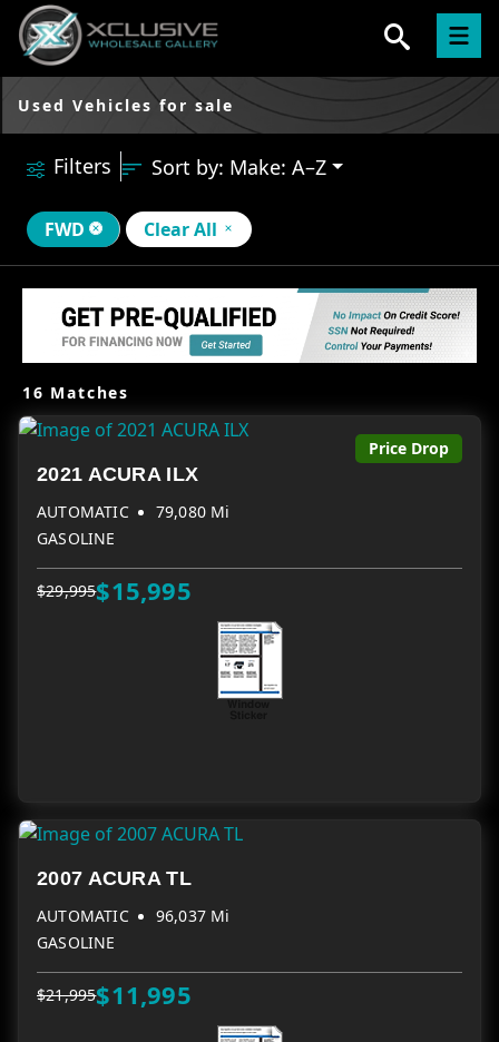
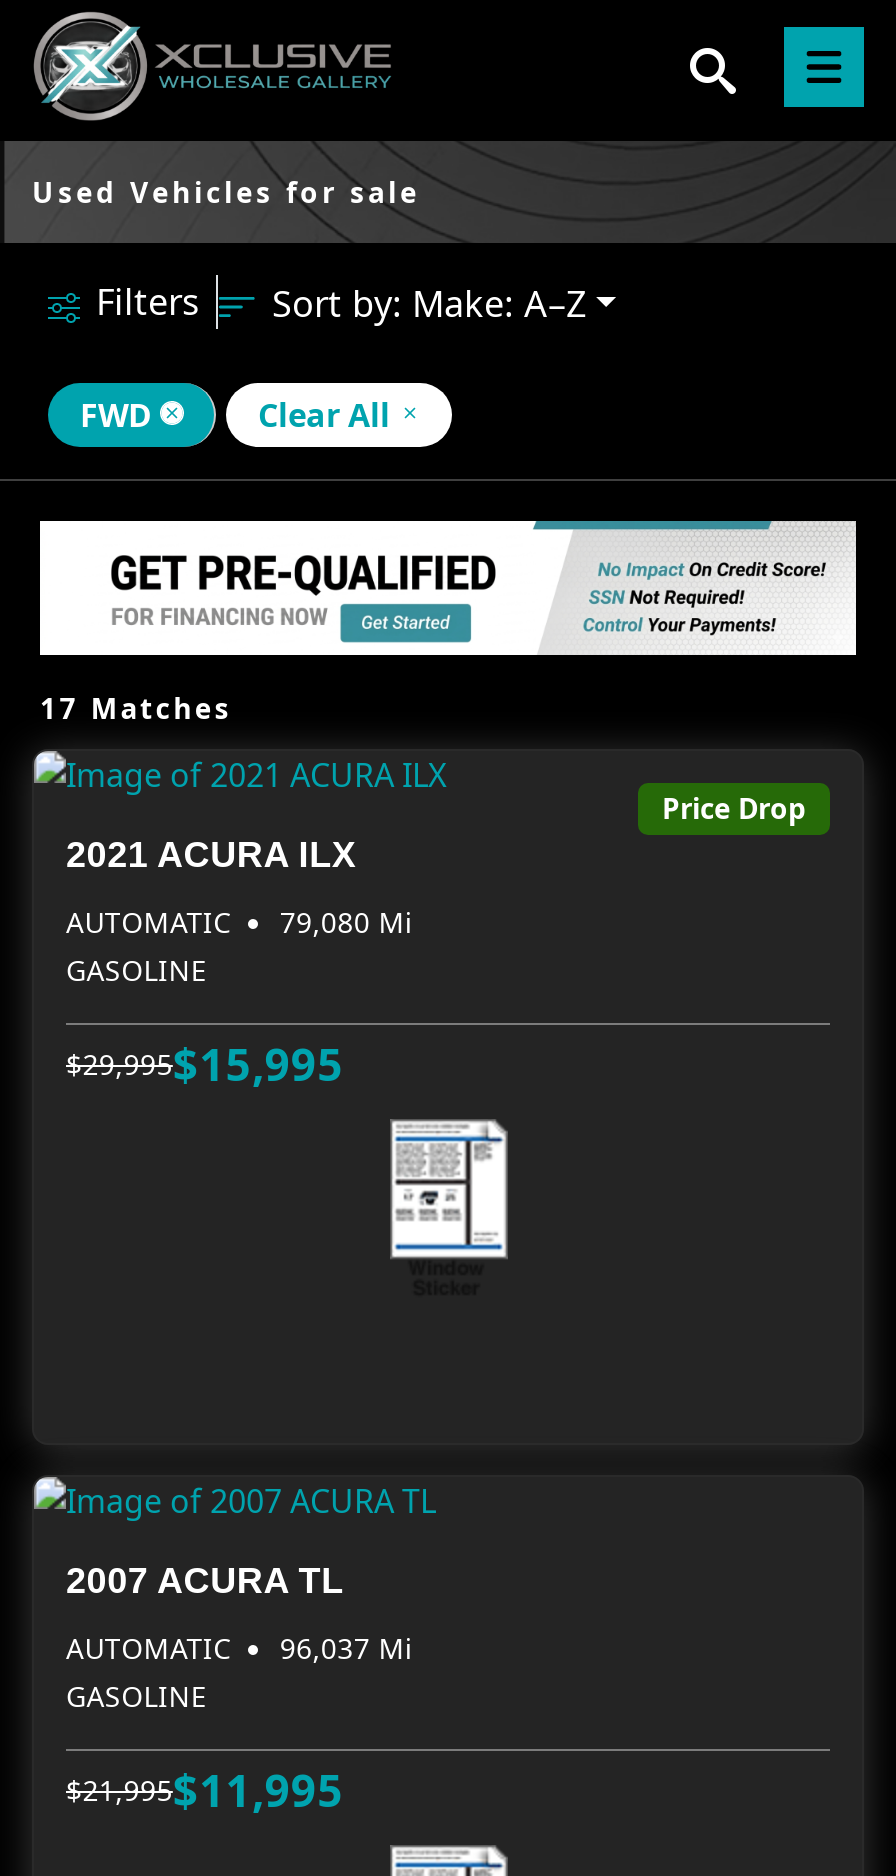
[22,382,129,403] 16 Matches -> [40,690,232,728] 17 Matches

